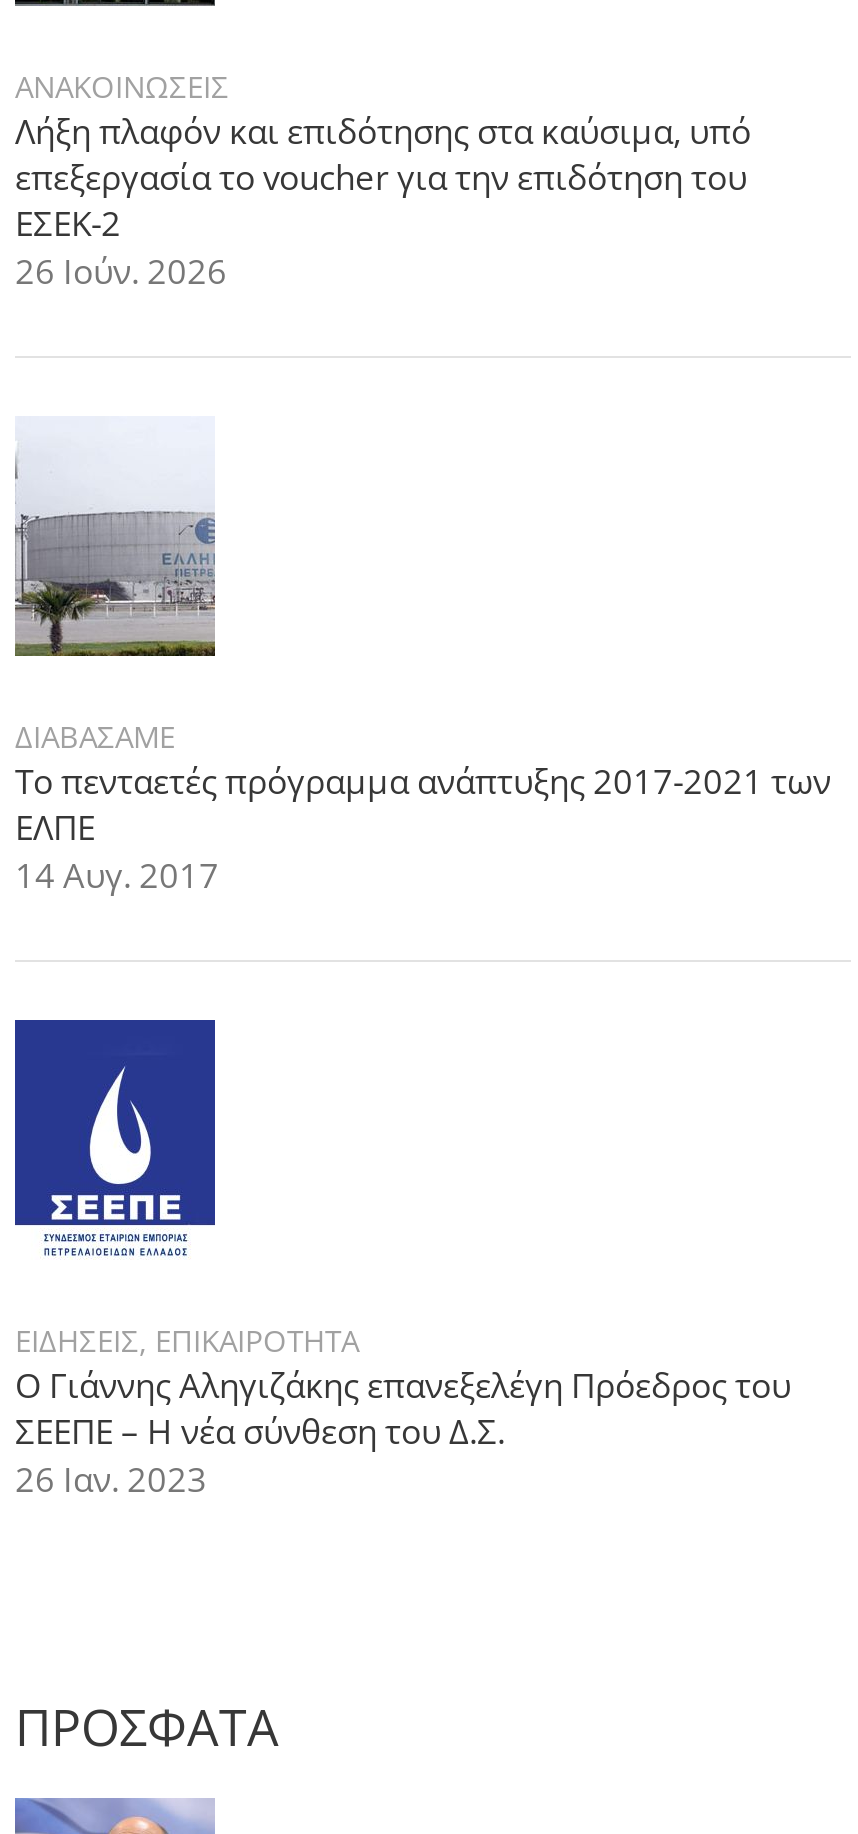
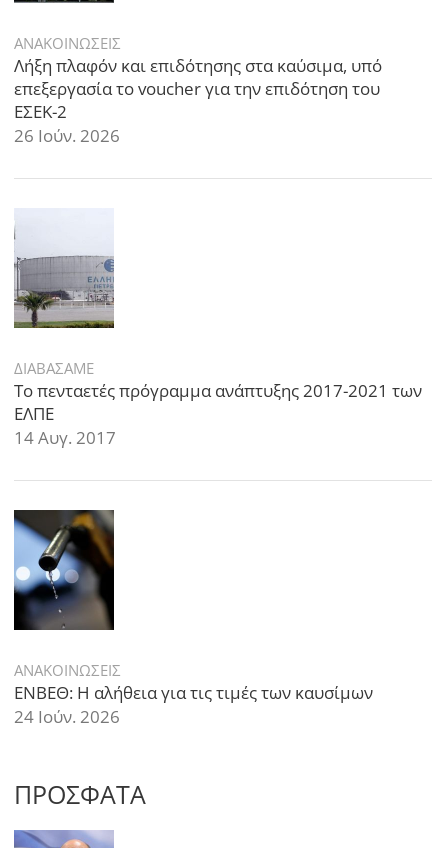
[13,1018,217,1260] [image] -> [13,509,115,584] [image]
[15,1320,791,1502] ΕΙΔΗΣΕΙΣ, ΕΠΙΚΑΙΡΟΤΗΤΑ | Ο Γιάννης Αληγιζάκης επανεξελέγη Πρόεδρος του | ΣΕΕΠΕ – Η νέα σύνθεση του Δ.Σ. | 26 Ιαν. 2023 -> [14,660,373,728] ΑΝΑΚΟΙΝΩΣΕΙΣ | ΕΝΒΕΘ: Η αλήθεια για τις τιμές των καυσίμων | 24 Ιούν. 2026

